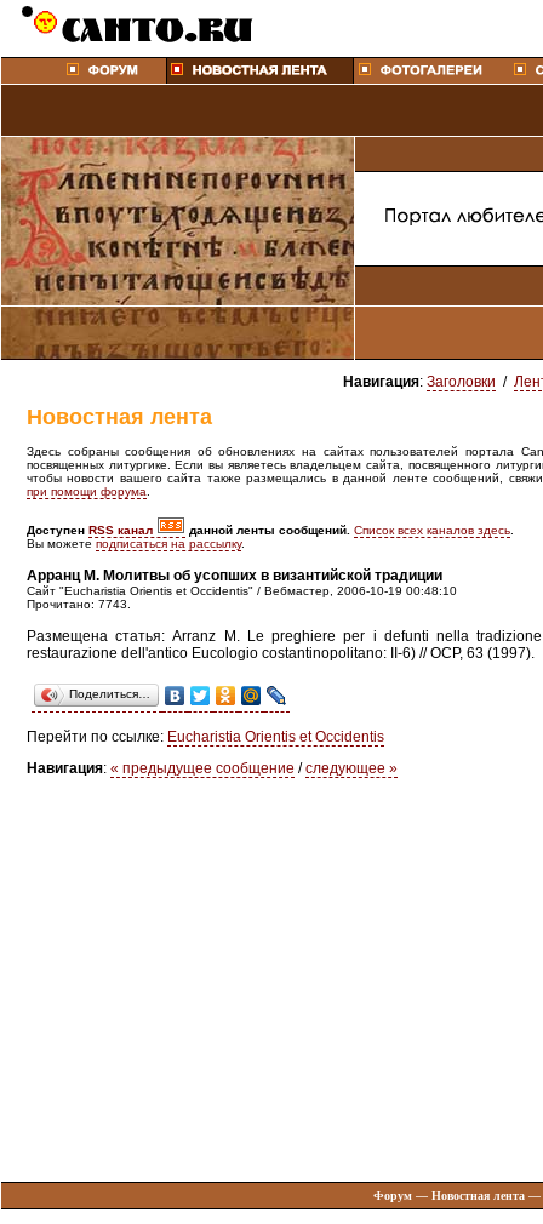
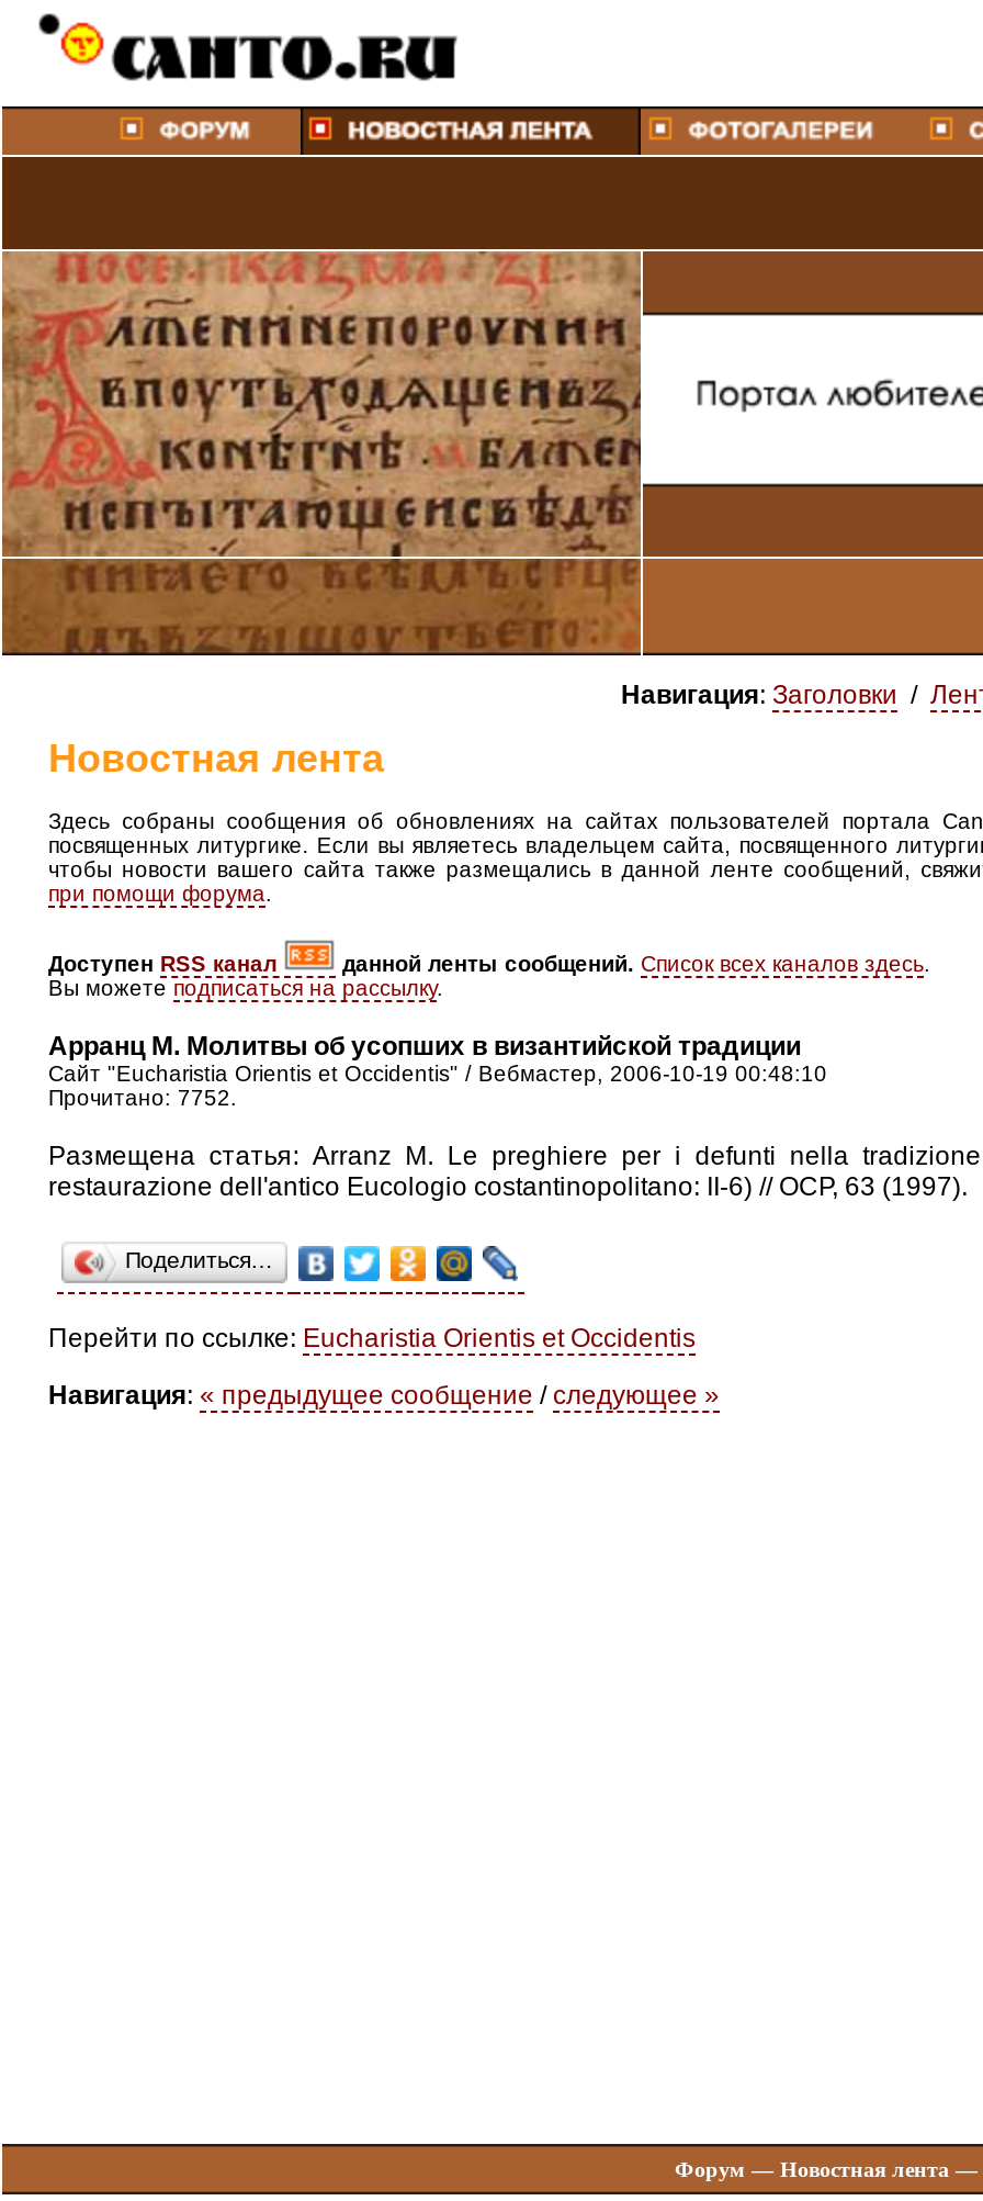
[27,597,131,611] Прочитано: 7743. -> [48,1086,237,1110] Прочитано: 7752.

